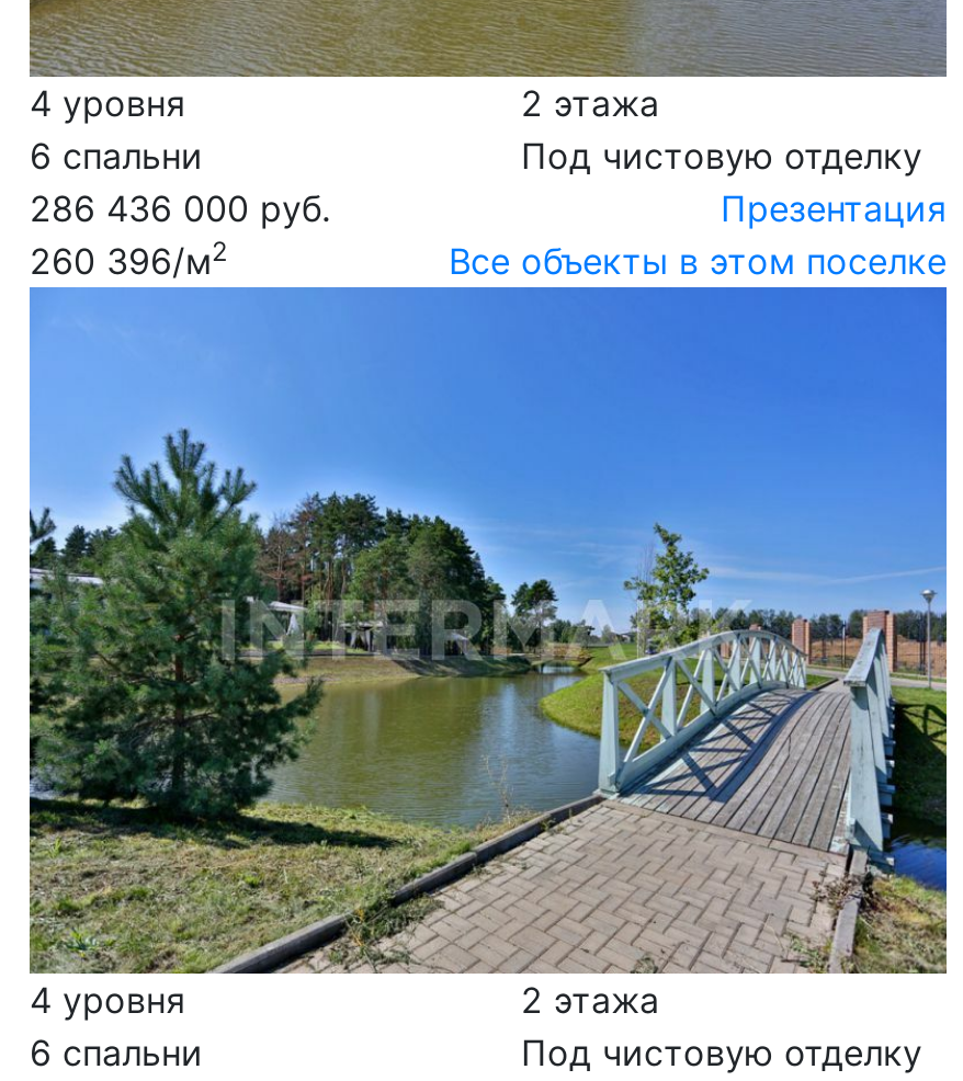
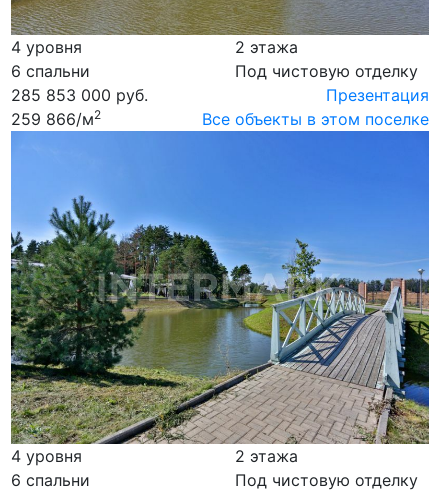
[30,186,330,230] 286 436 000 руб. -> [11,85,148,105] 285 853 000 руб.
[30,234,227,282] 260 396/м2 -> [11,107,101,129] 259 866/м2

